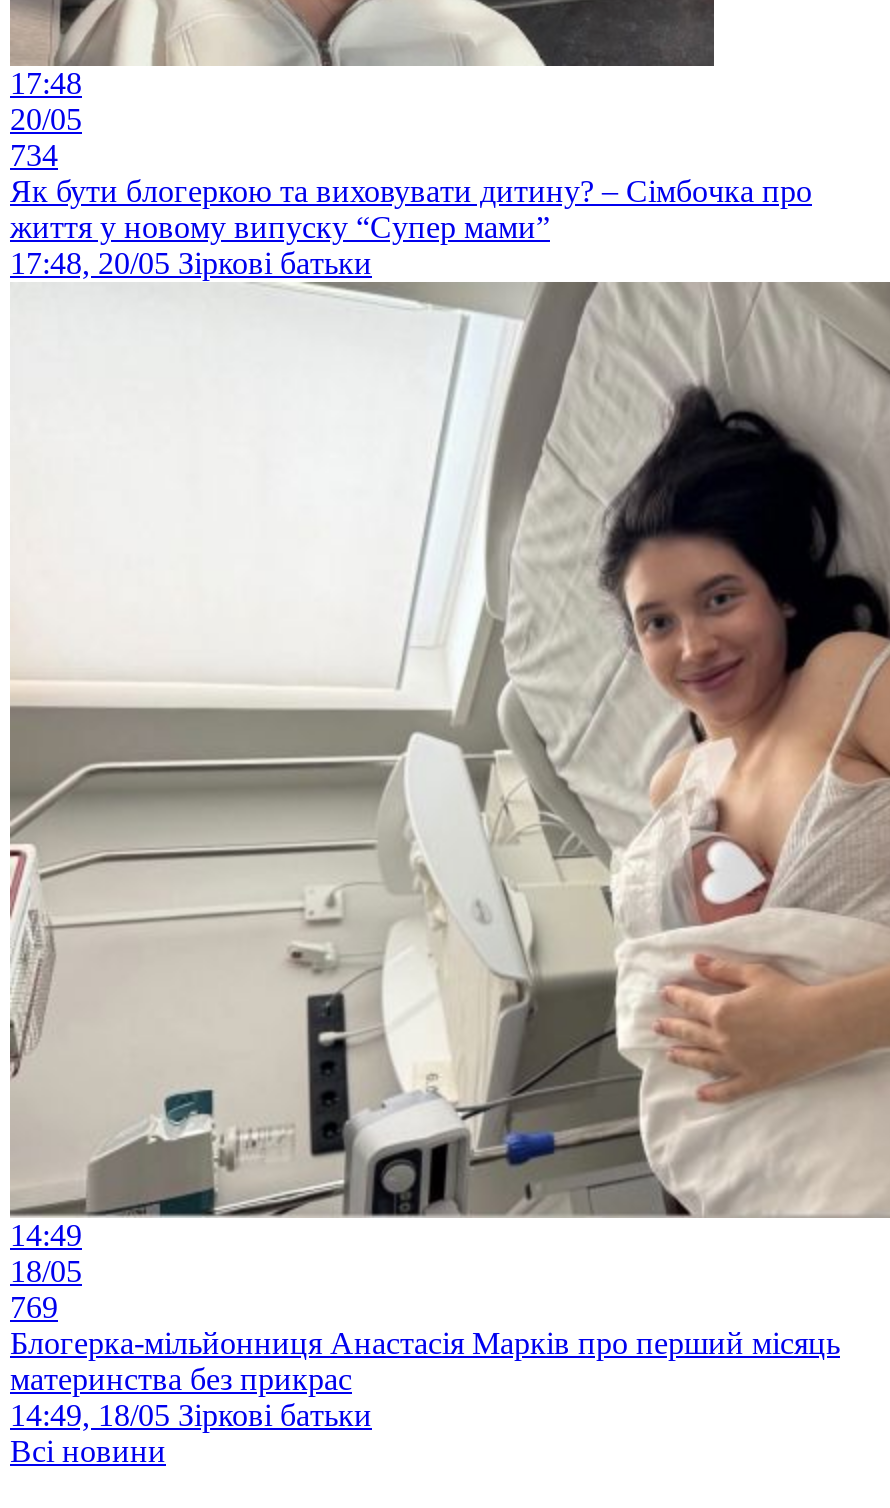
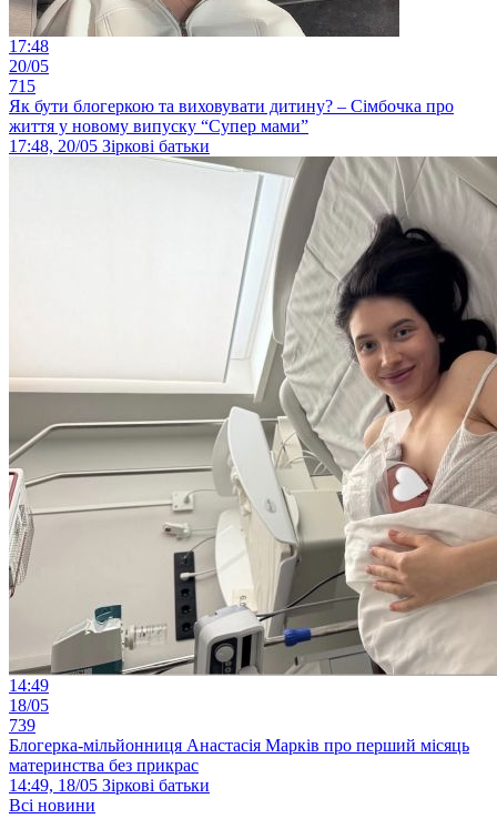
[10,139,58,173] 734 -> [9,77,35,96] 715
[10,1291,58,1325] 769 -> [9,716,35,735] 739

